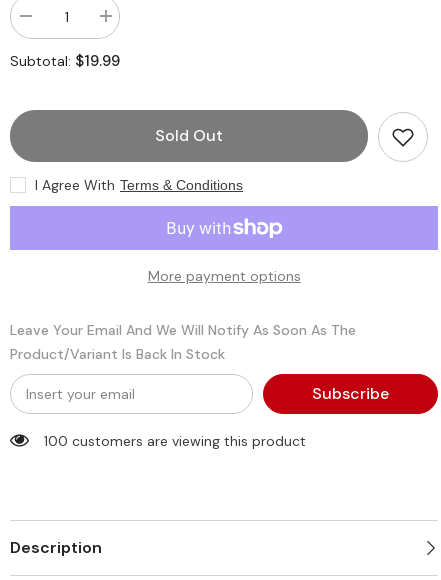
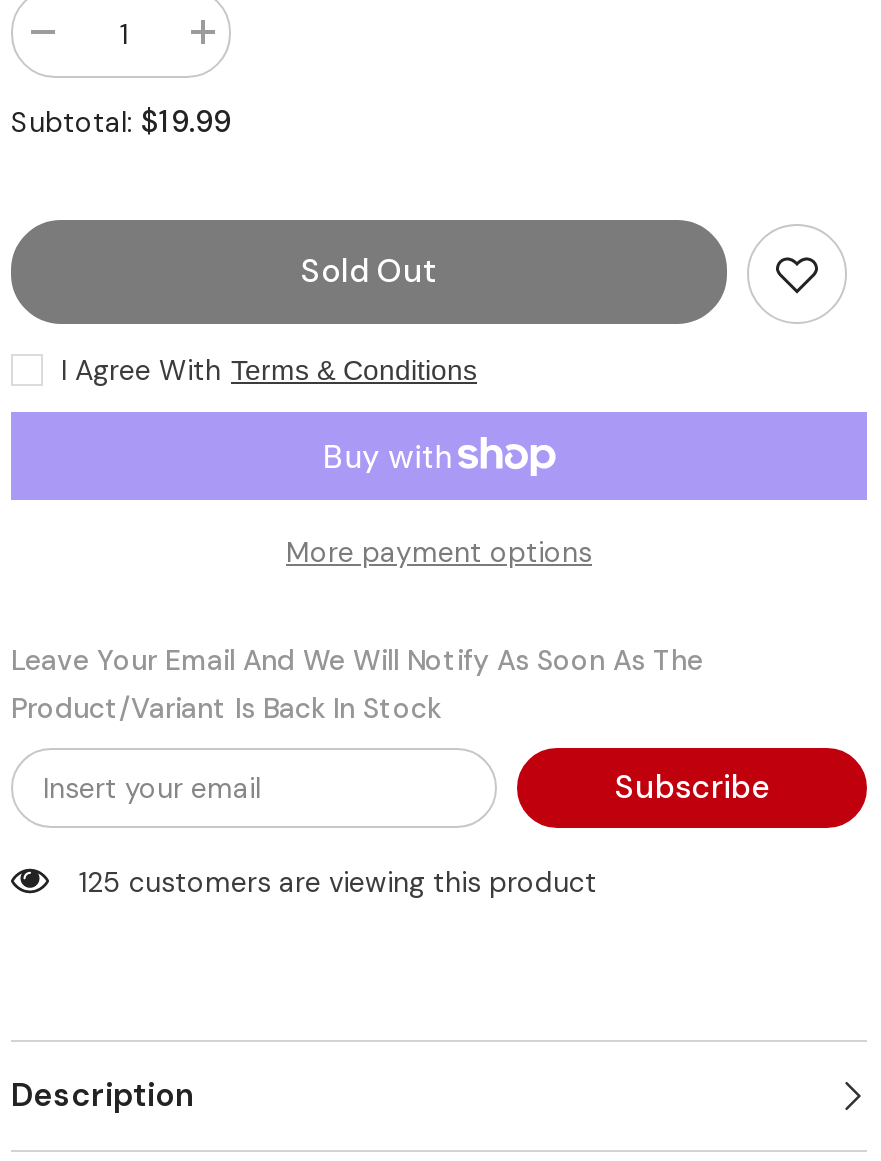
[44,432,306,450] 100 customers are viewing this product -> [79,865,597,901] 125 customers are viewing this product

